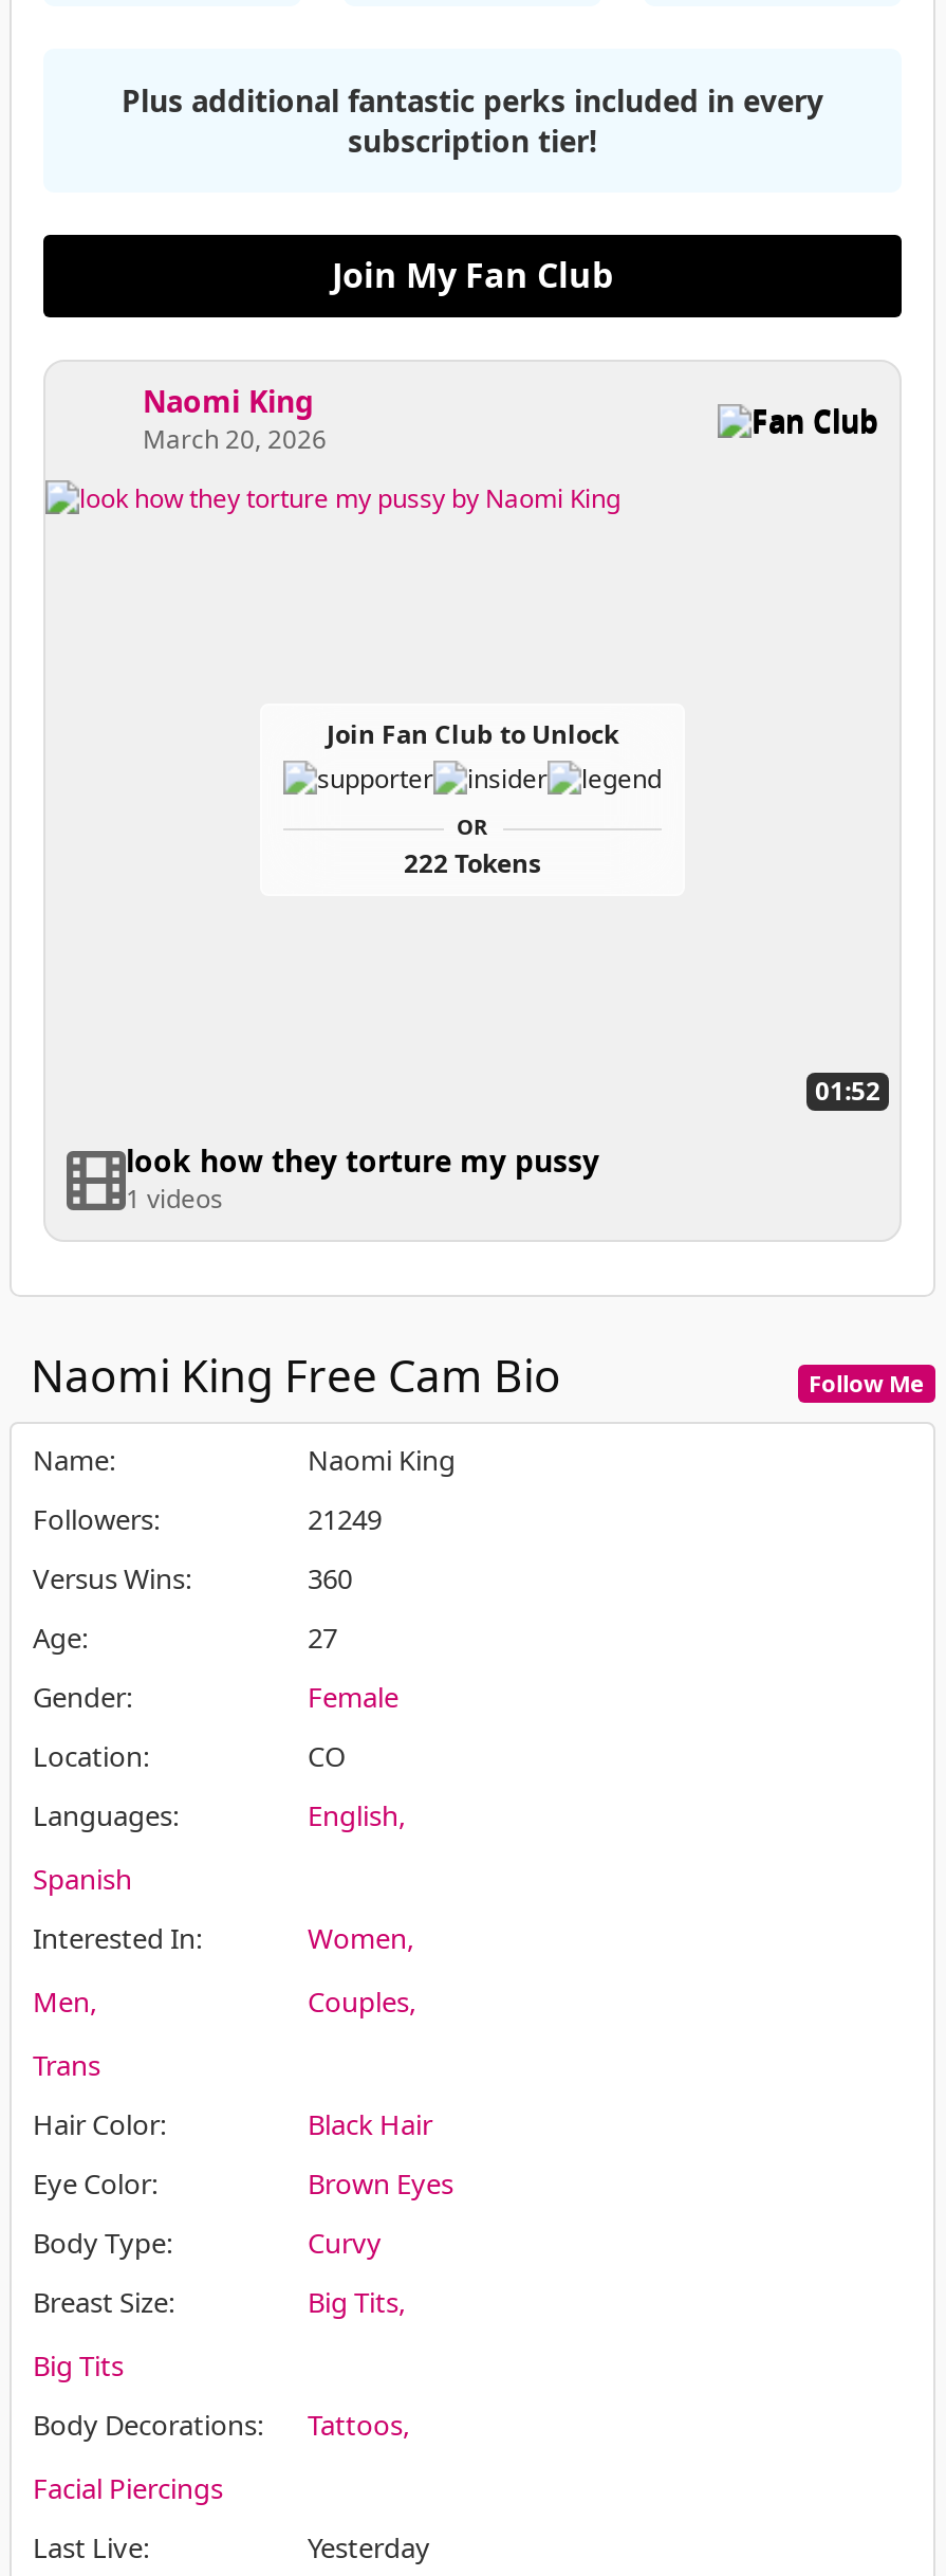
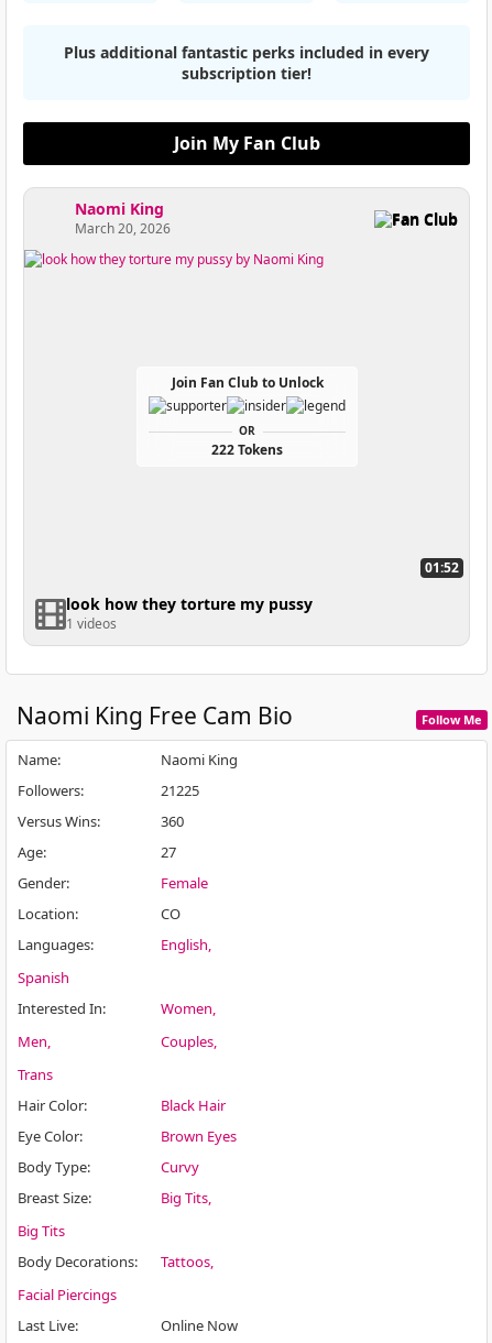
[308,1500,382,1538] 21249 -> [161,780,199,800] 21225
[308,2528,430,2566] Yesterday -> [161,1315,238,1335] Online Now

